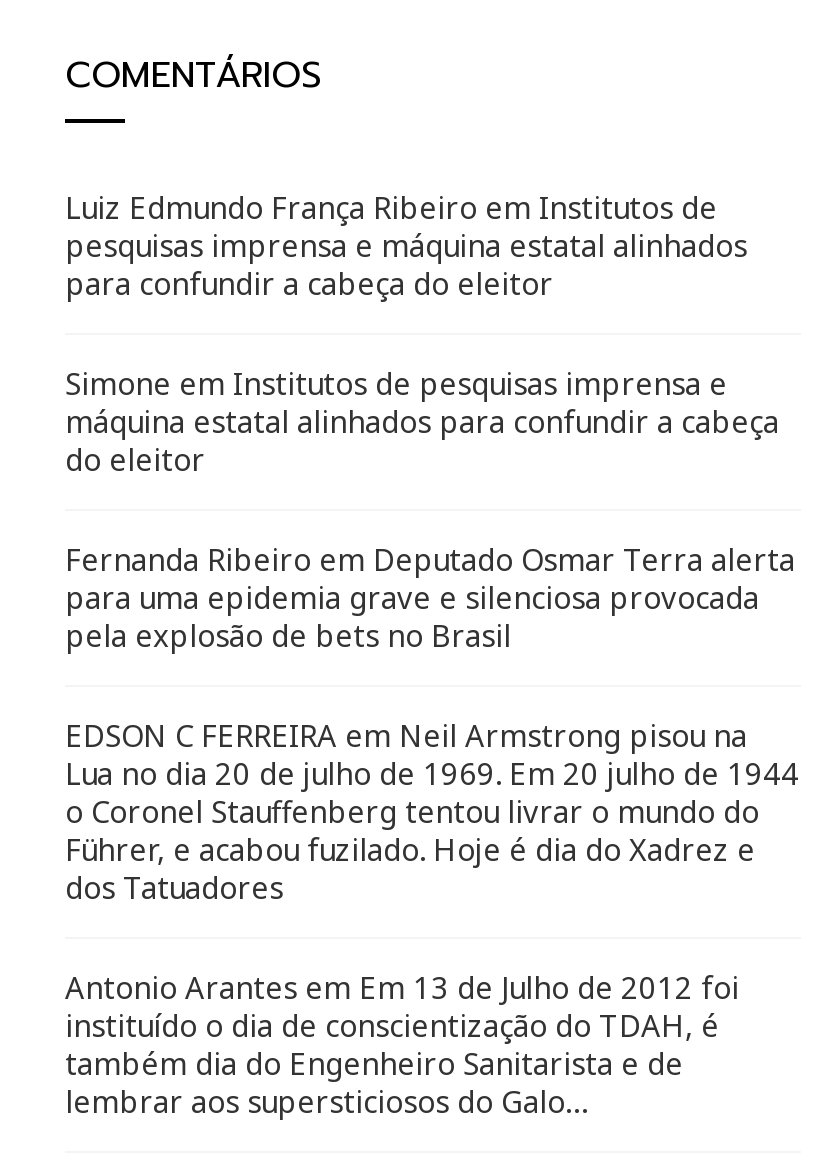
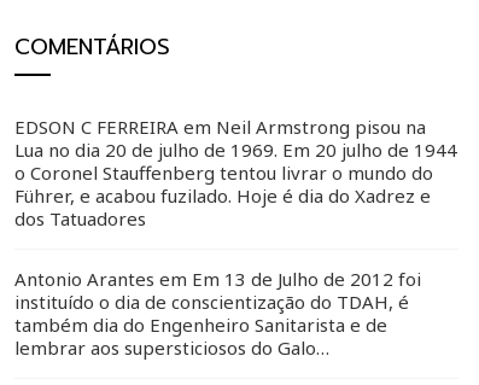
[65,187,795,655] Luiz Edmundo França Ribeiro em Institutos de | pesquisas imprensa e máquina estatal alinhados | para confundir a cabeça do eleitor | Simone em Institutos de pesquisas imprensa e | máquina estatal alinhados para confundir a cabeça | do eleitor | Fernanda Ribeiro em Deputado Osmar Terra alerta | para uma epidemia grave e silenciosa provocada | pela explosão de bets no Brasil -> none

